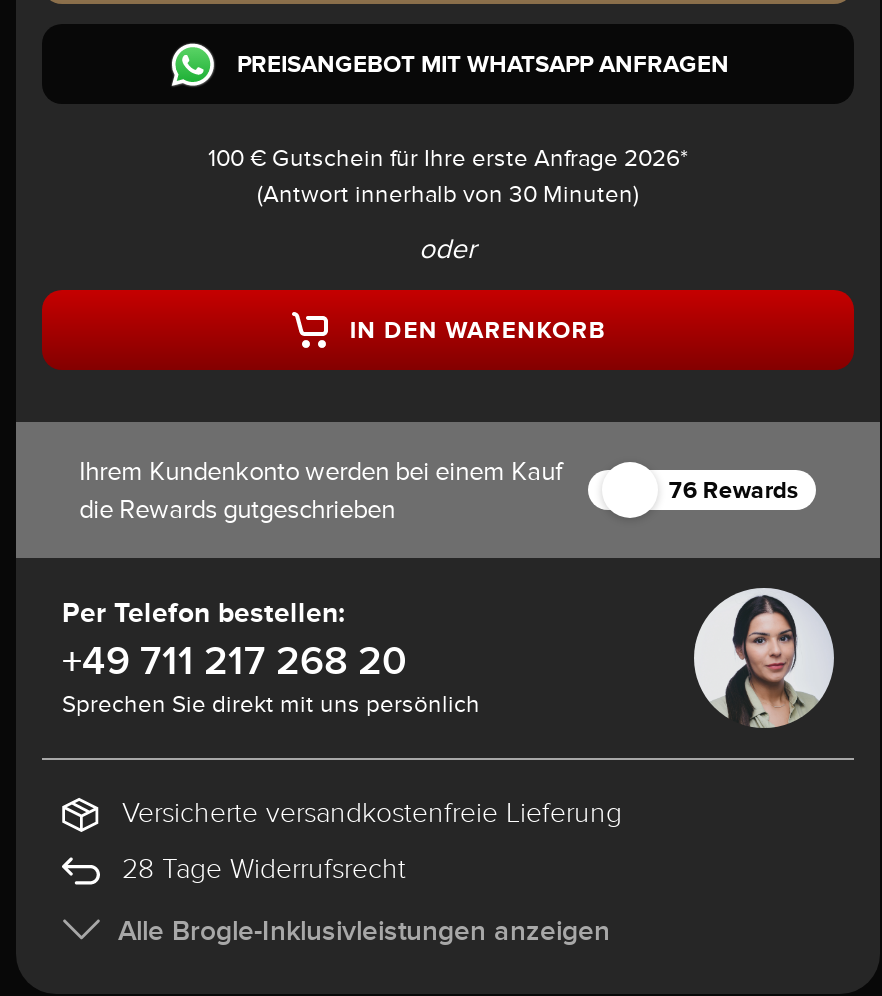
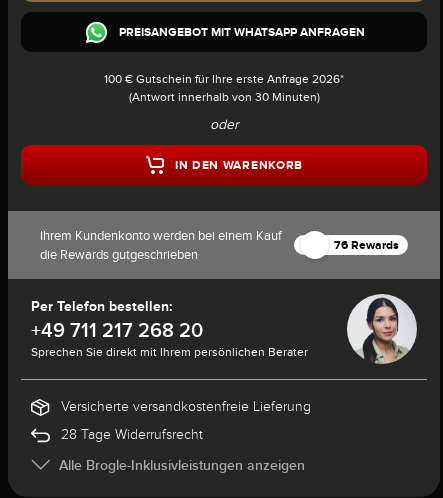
[62,689,480,717] Sprechen Sie direkt mit uns persönlich -> [31,345,308,359] Sprechen Sie direkt mit Ihrem persönlichen Berater

